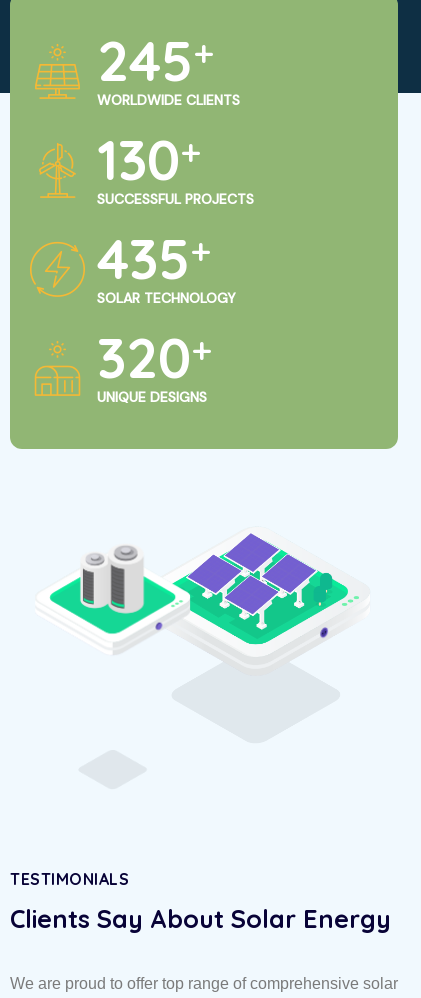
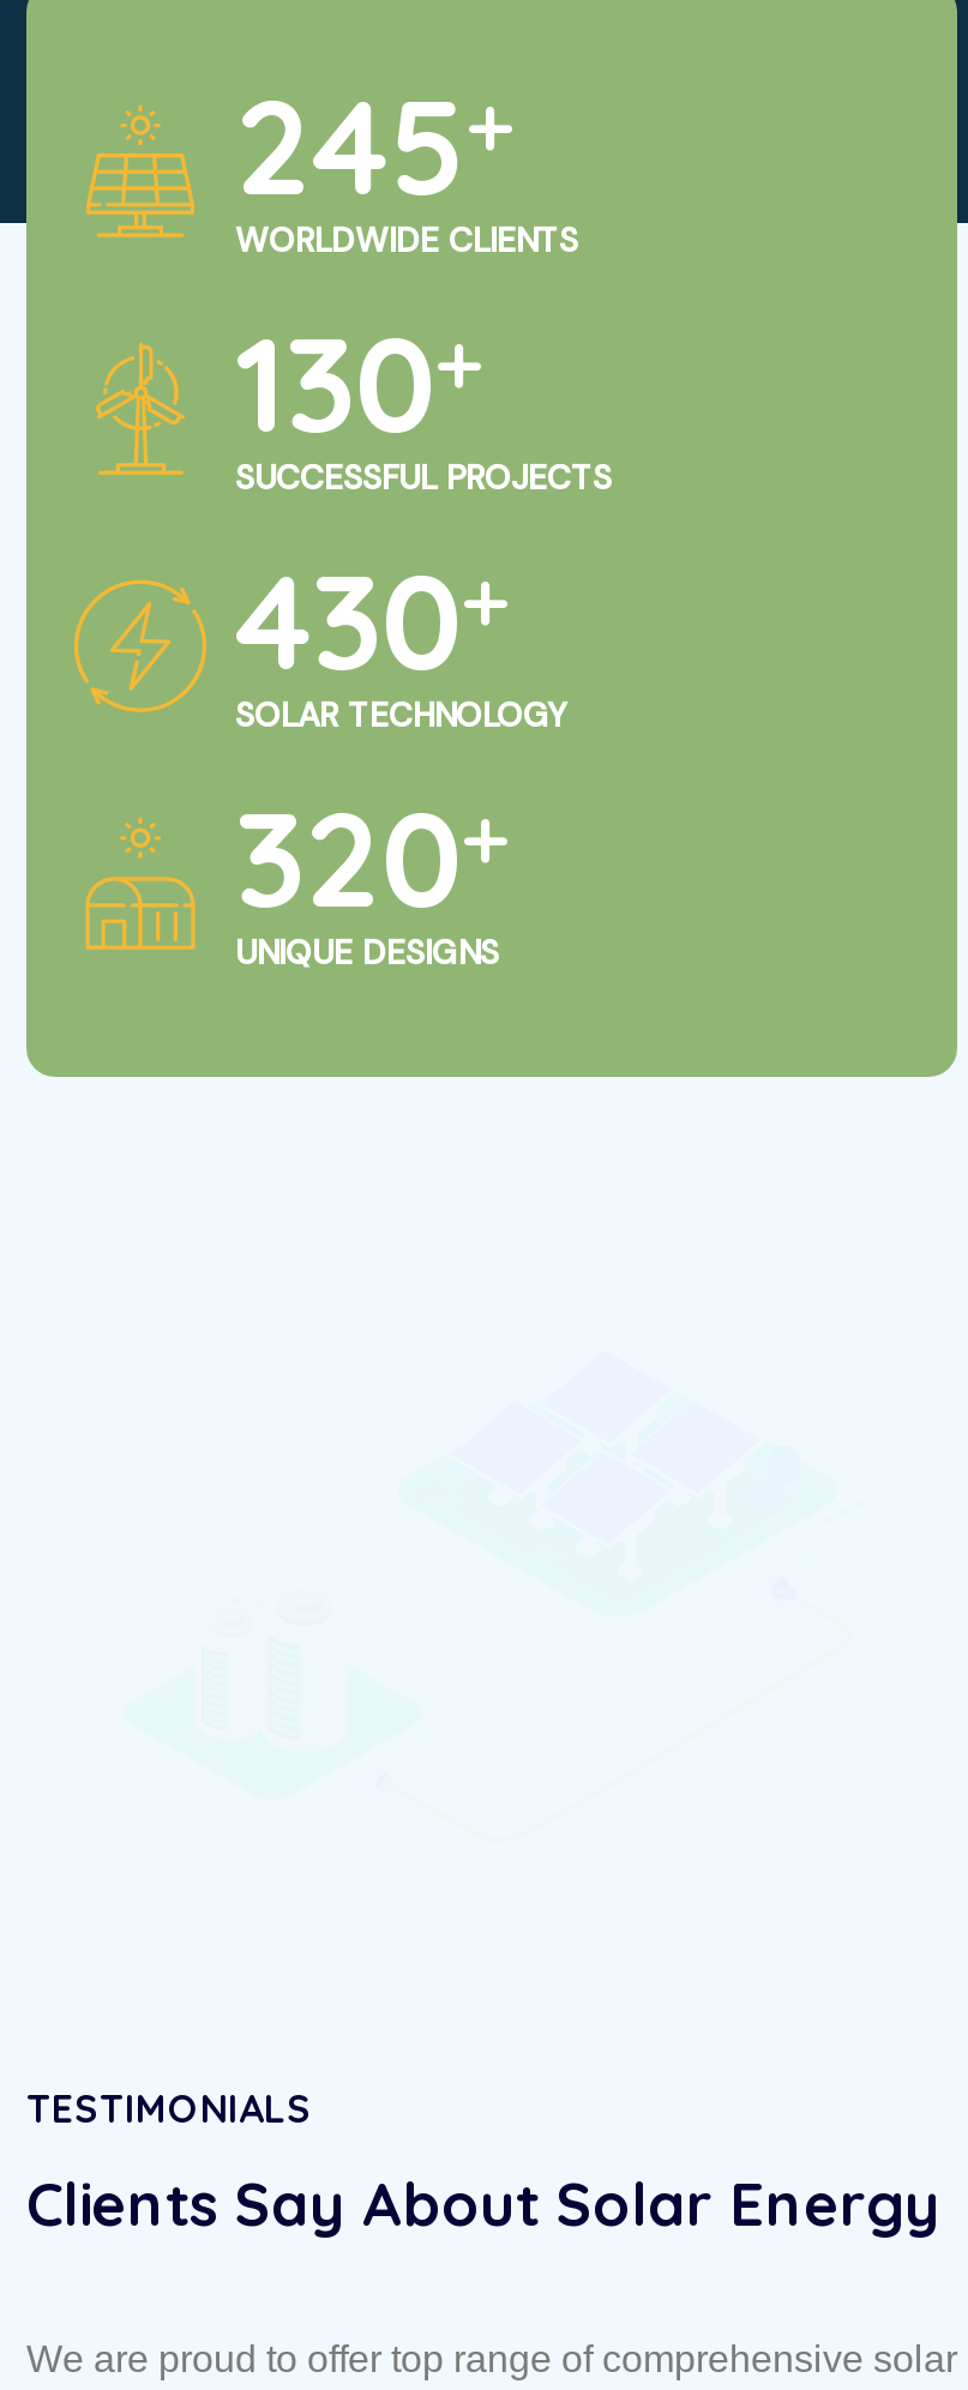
[49,533,359,645] [image] -> none

